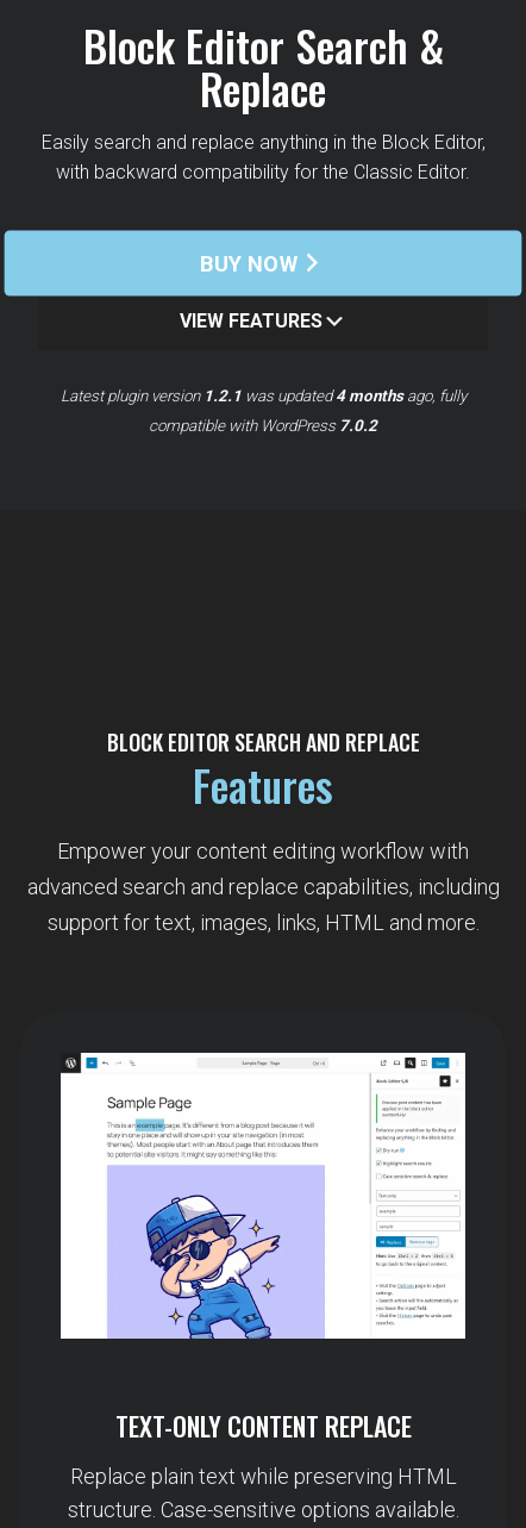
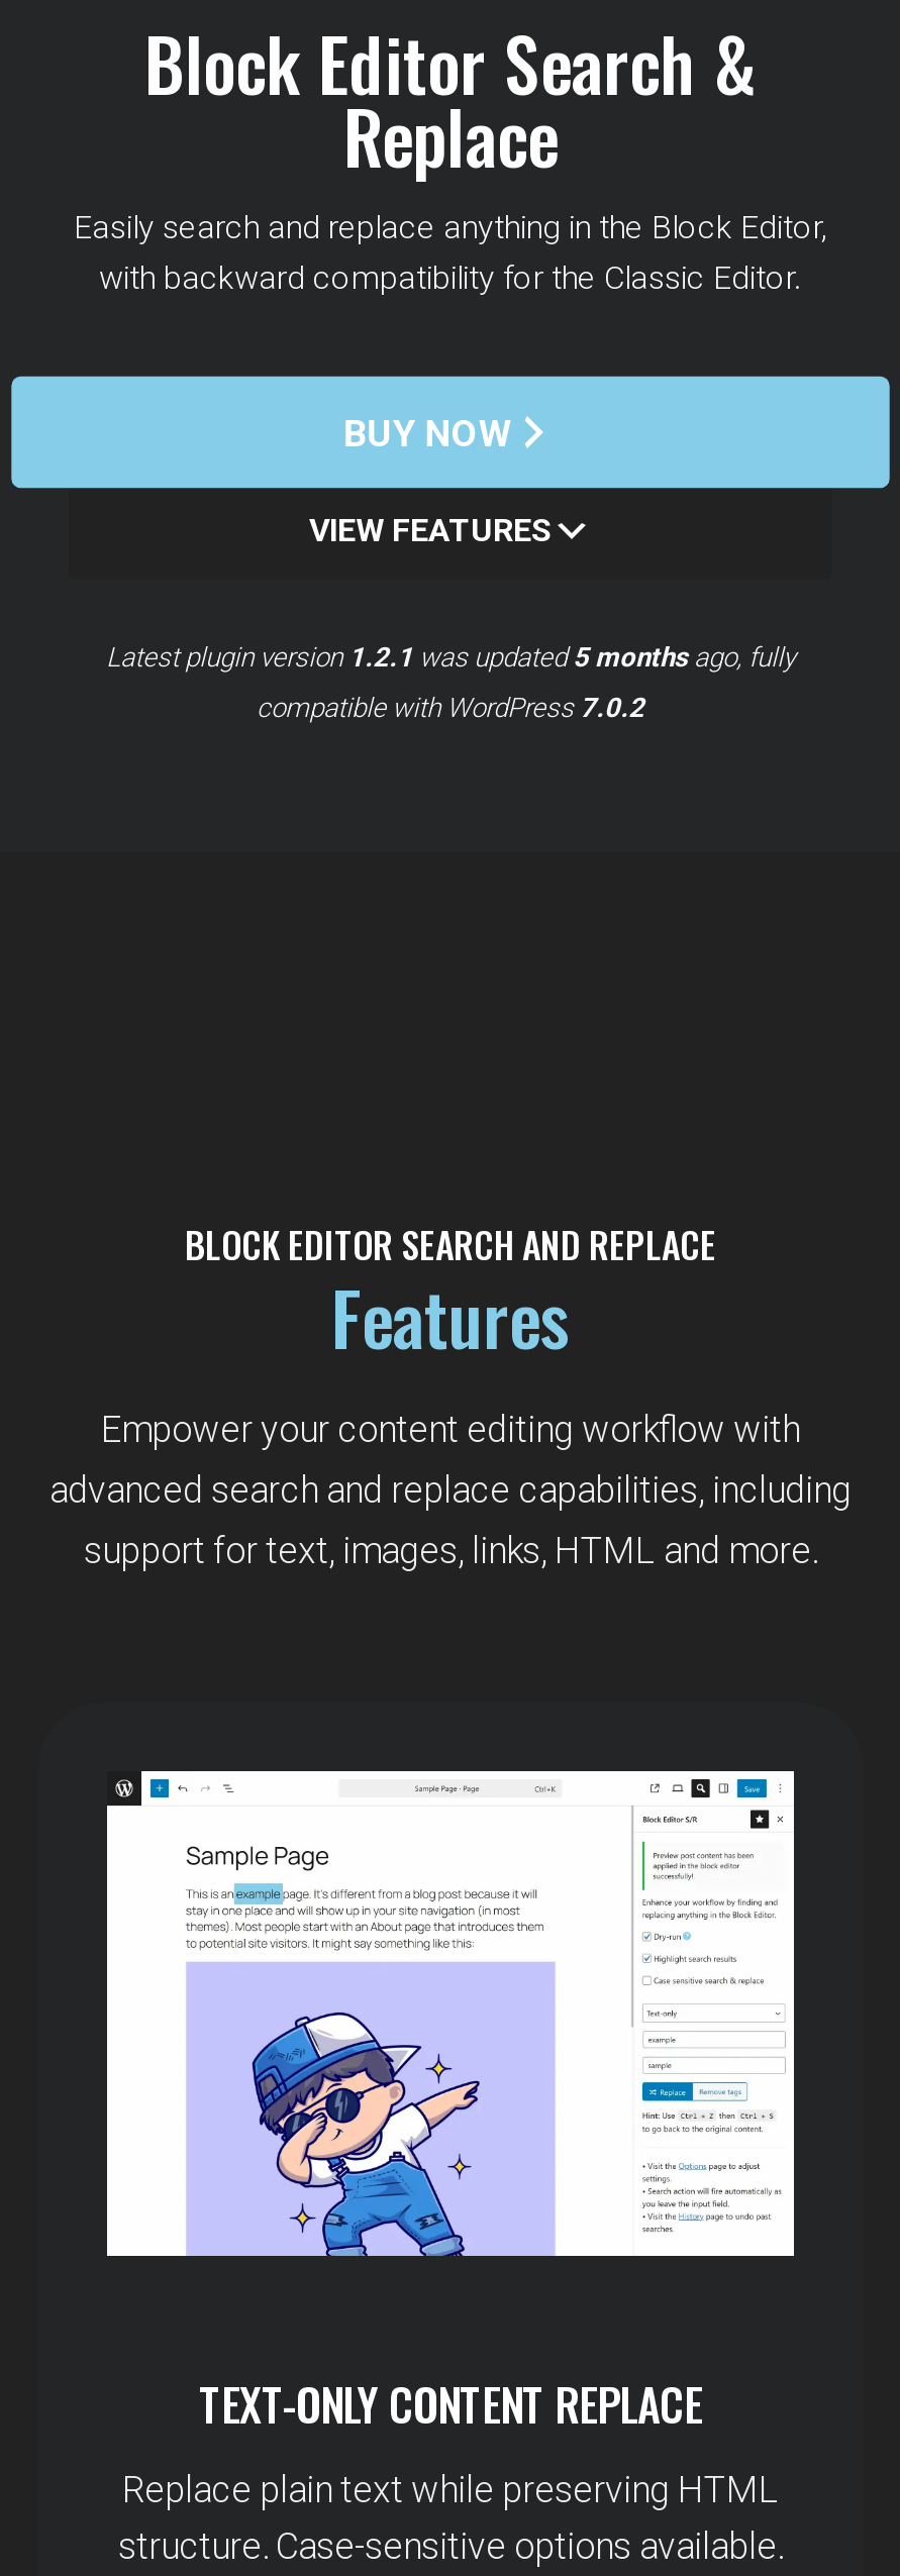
[60,387,466,405] Latest plugin version 1.2.1 was updated4 months ago, fully -> [106,642,795,672] Latest plugin version 1.2.1 was updated5 months ago, fully

